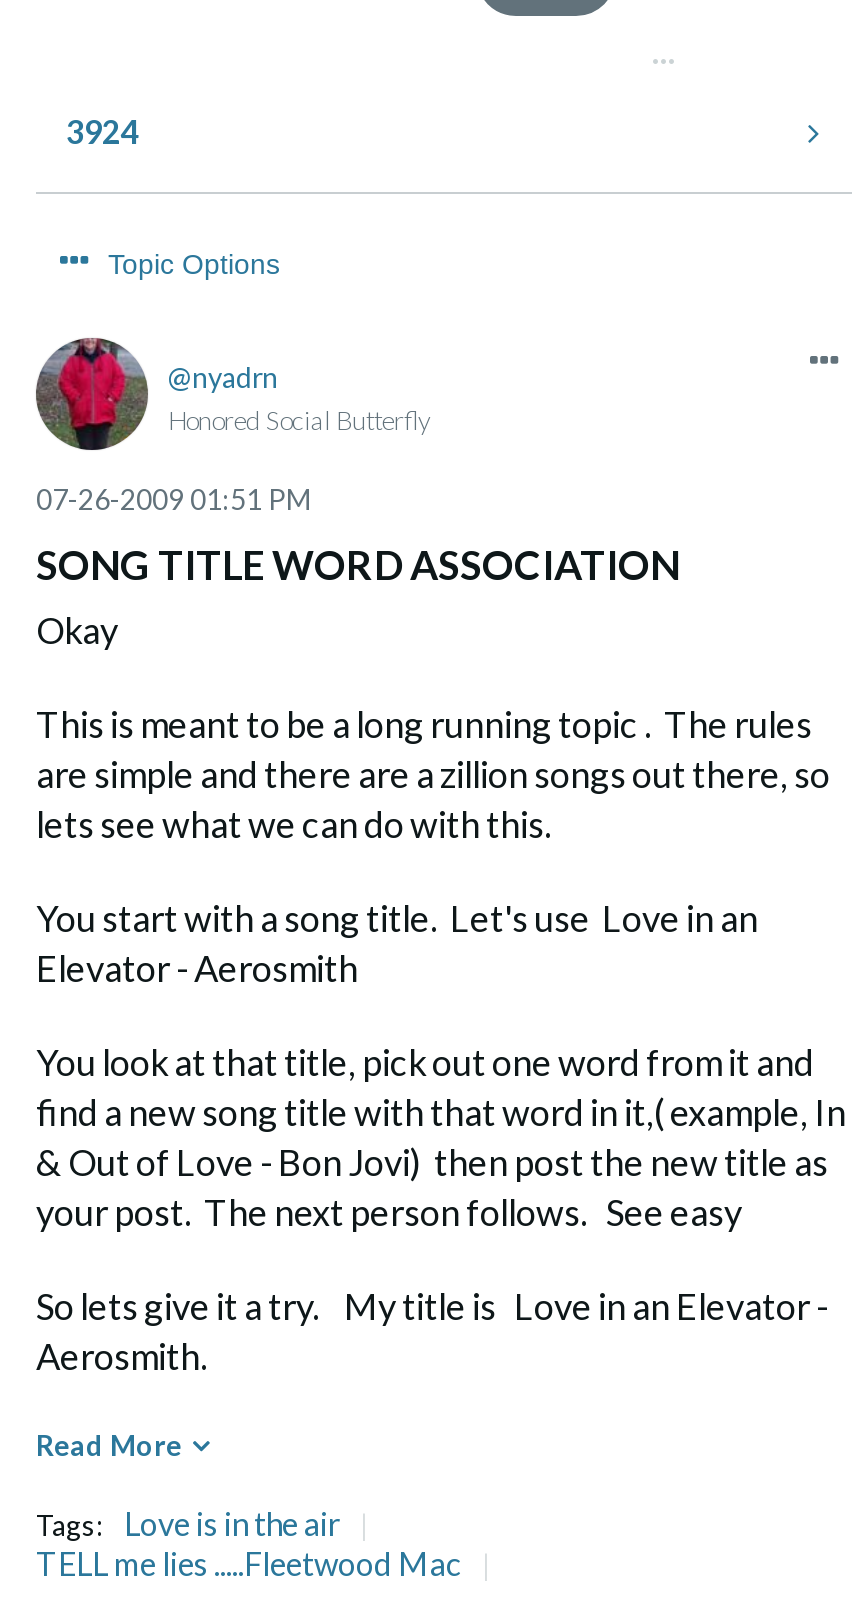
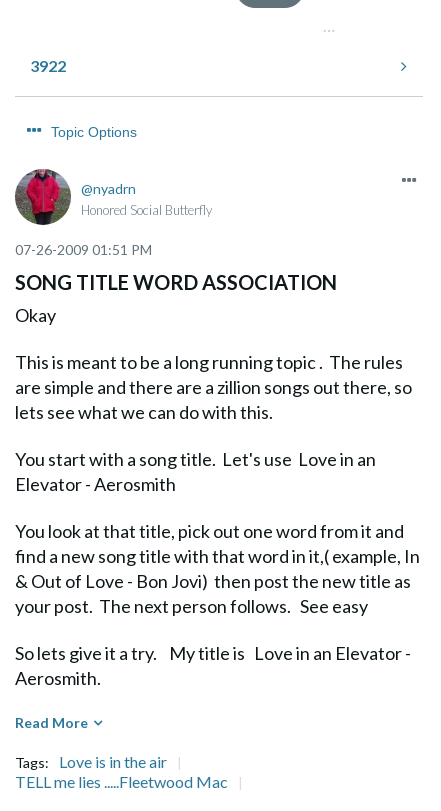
[66,111,138,149] 3924 -> [30,56,66,75] 3922

